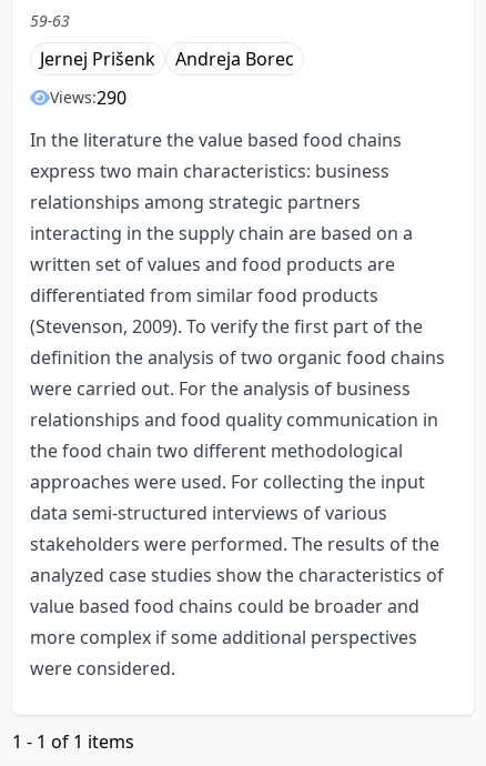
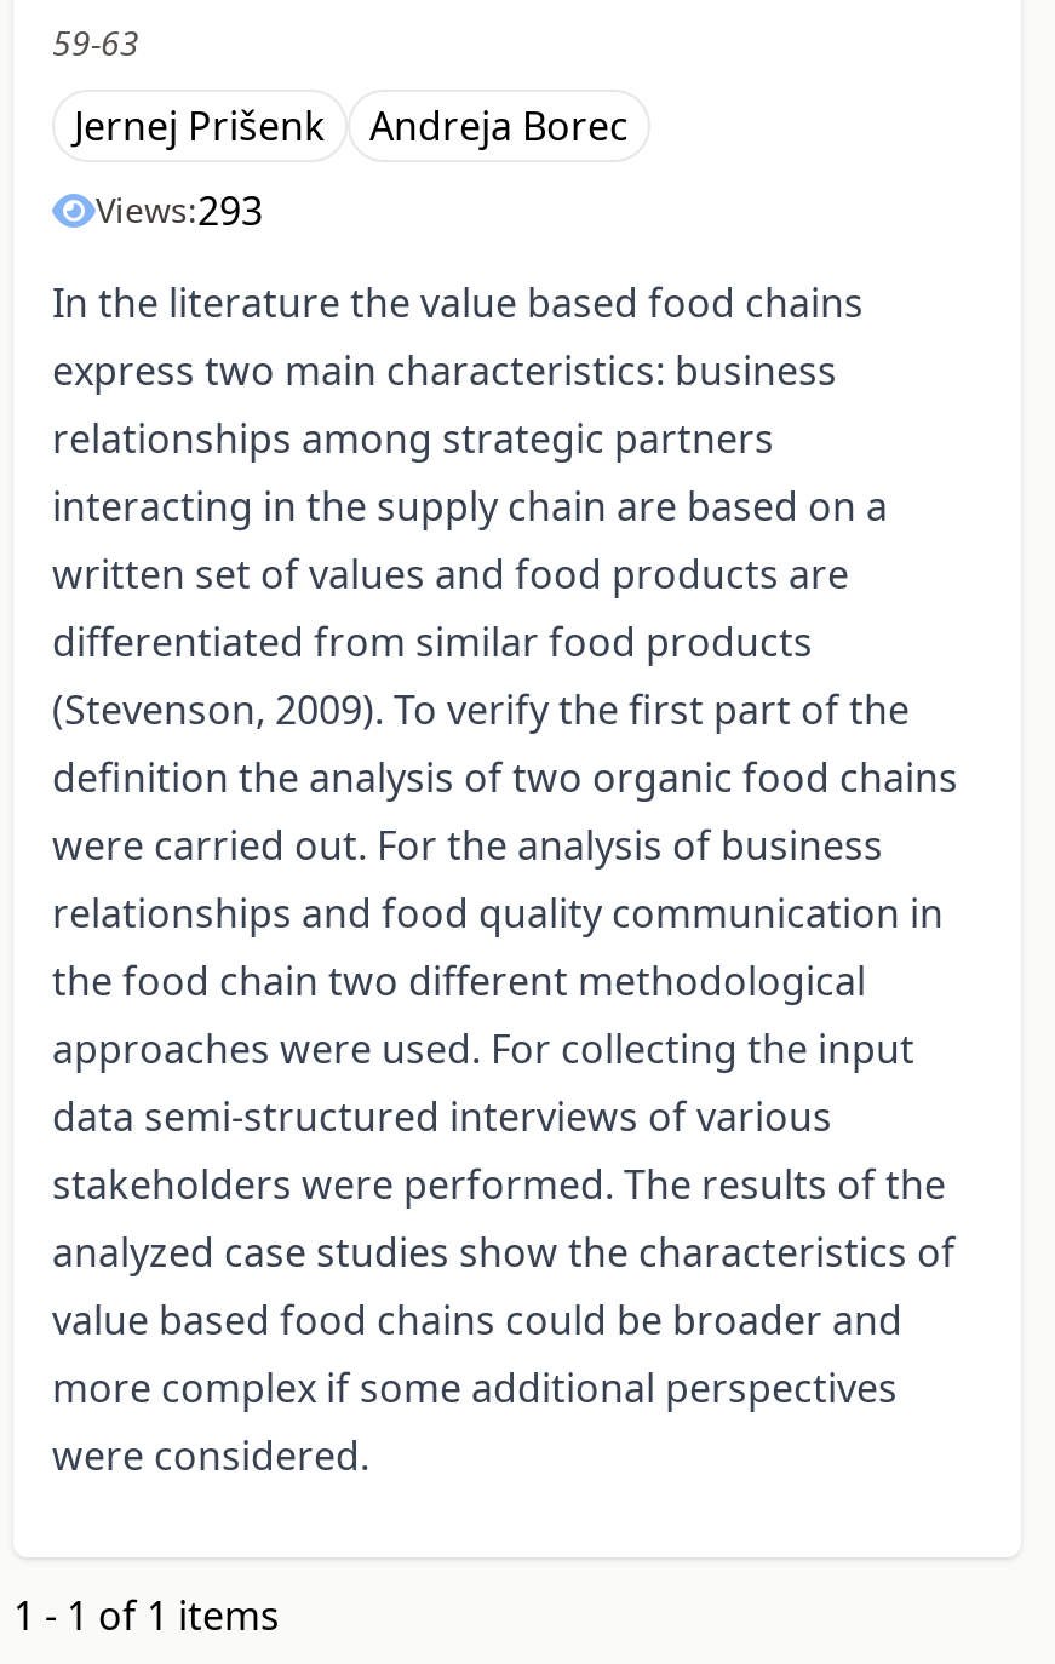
[50,86,126,110] Views:290 -> [96,185,263,238] Views:293

